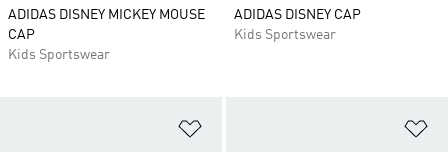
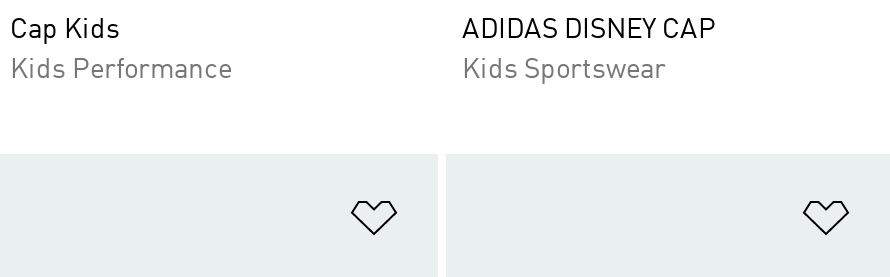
[8,8,205,62] ADIDAS DISNEY MICKEY MOUSE | CAP | Kids Sportswear -> [10,16,232,84] Cap Kids | Kids Performance

